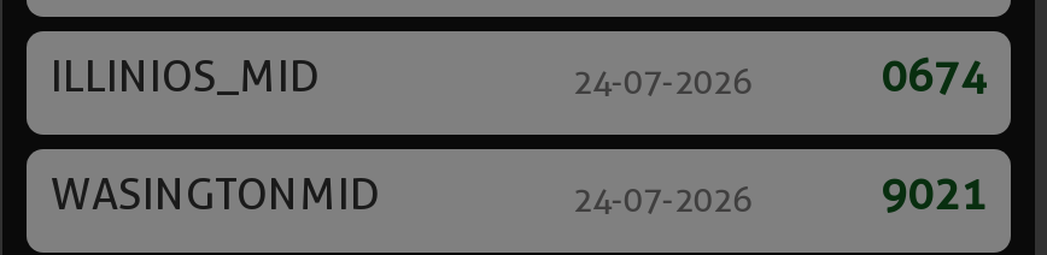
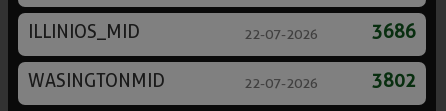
[573,63,751,101] 24-07-2026 -> [244,26,318,42] 22-07-2026
[881,51,987,101] 0674 -> [372,21,416,42] 3686
[573,180,751,219] 24-07-2026 -> [244,75,318,91] 22-07-2026
[881,168,987,219] 9021 -> [372,70,416,91] 3802

